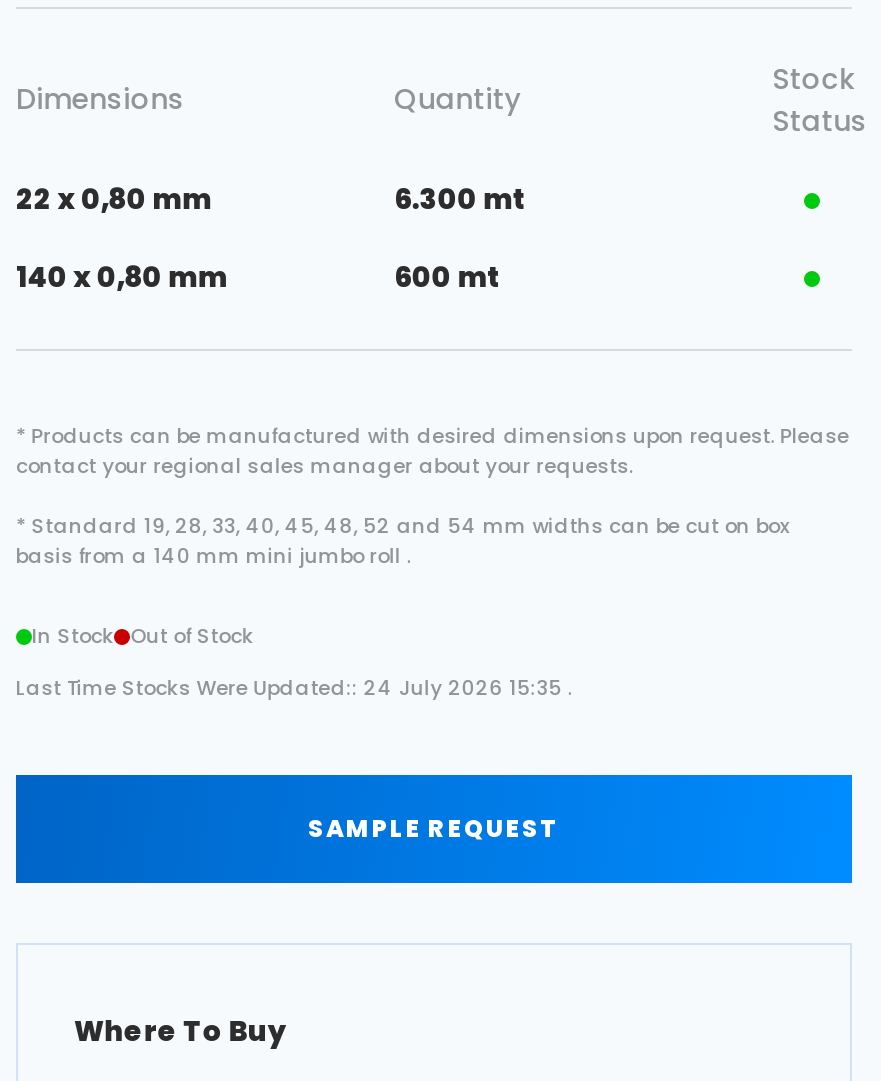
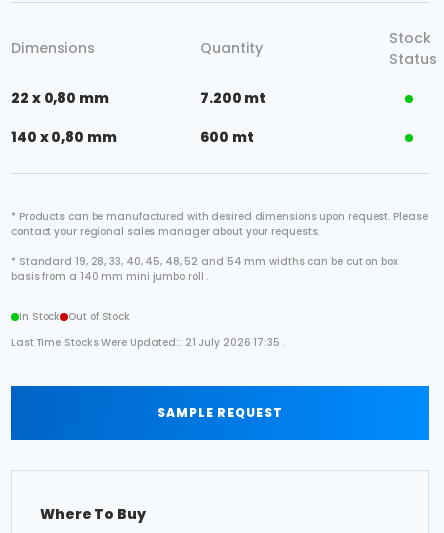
[394,179,526,219] 6.300 mt -> [200,88,266,108] 7.200 mt
[16,675,572,703] Last Time Stocks Were Updated:: 24 July 2026 15:35 . -> [11,336,285,350] Last Time Stocks Were Updated:: 21 July 2026 17:35 .

